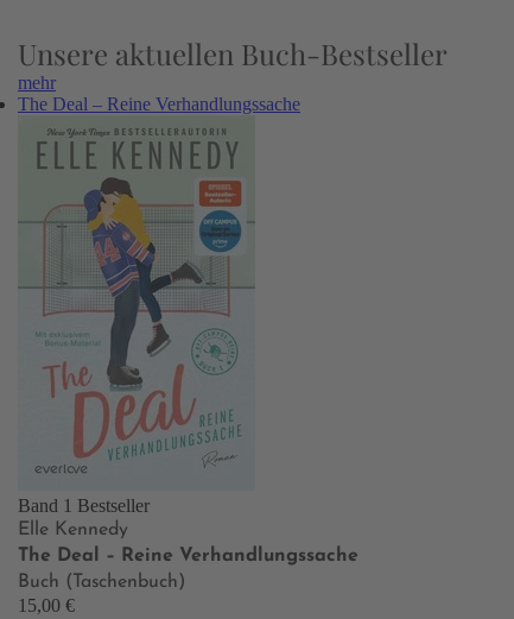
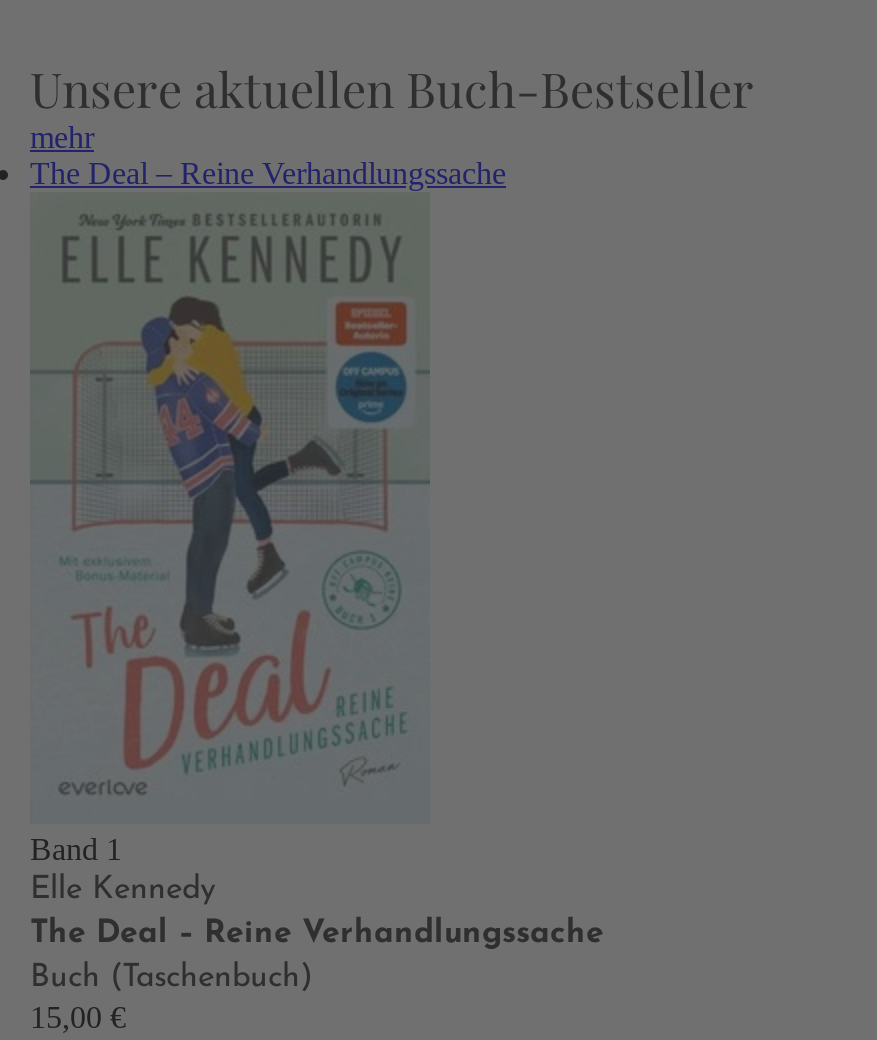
[18,495,150,516] Band 1 Bestseller -> [30,832,122,866] Band 1

